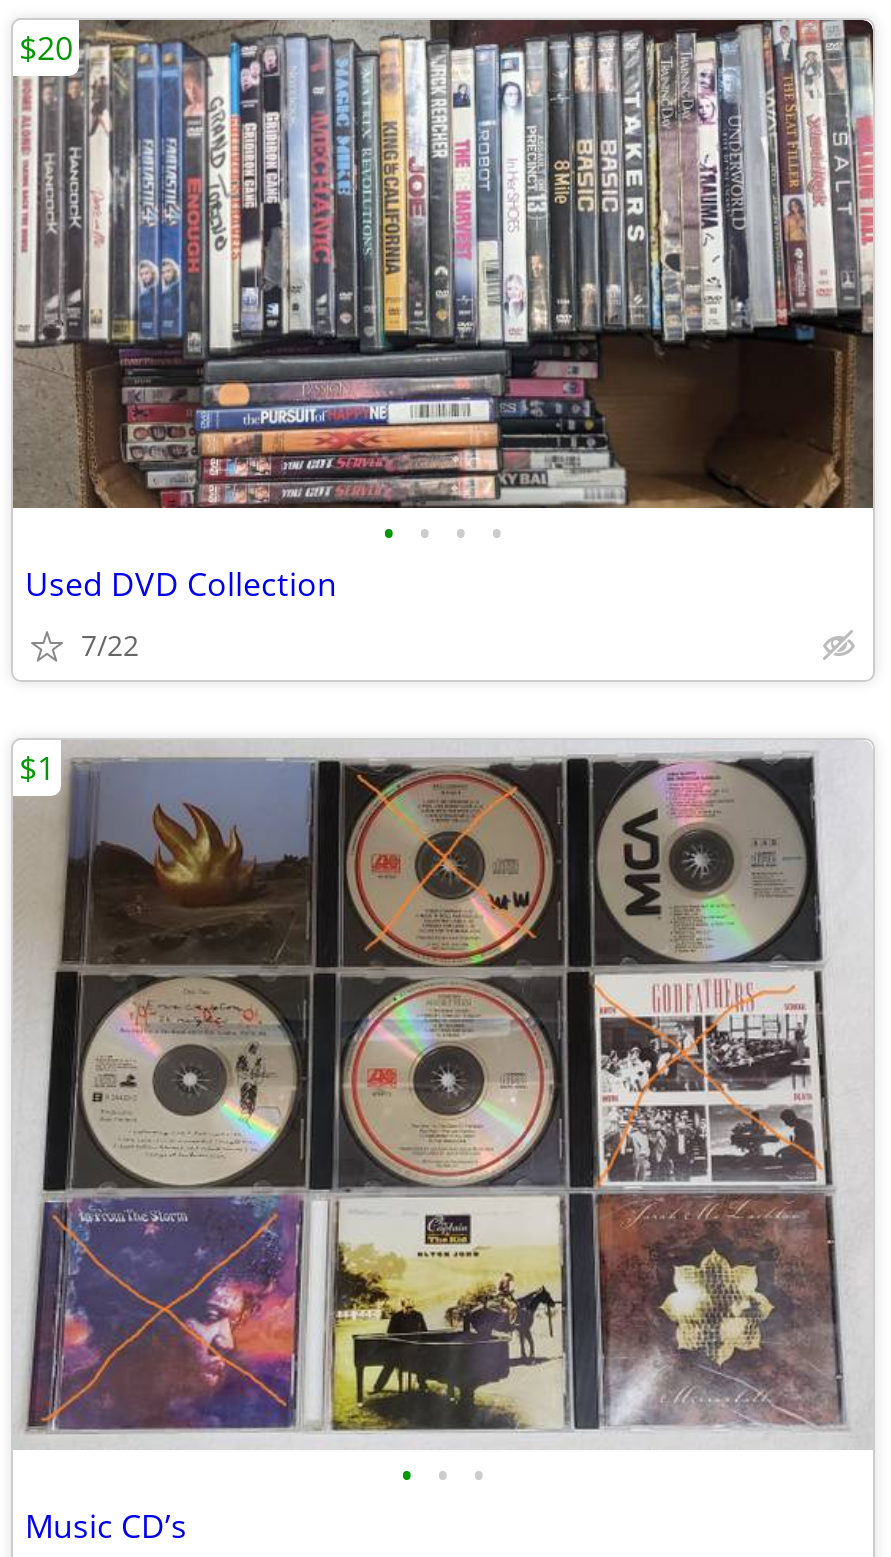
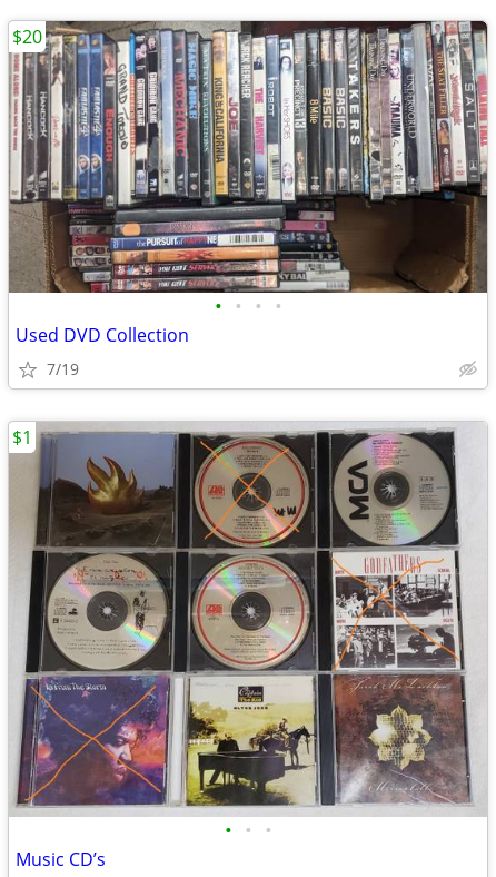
[81,626,139,664] 7/22 -> [47,358,79,380] 7/19

